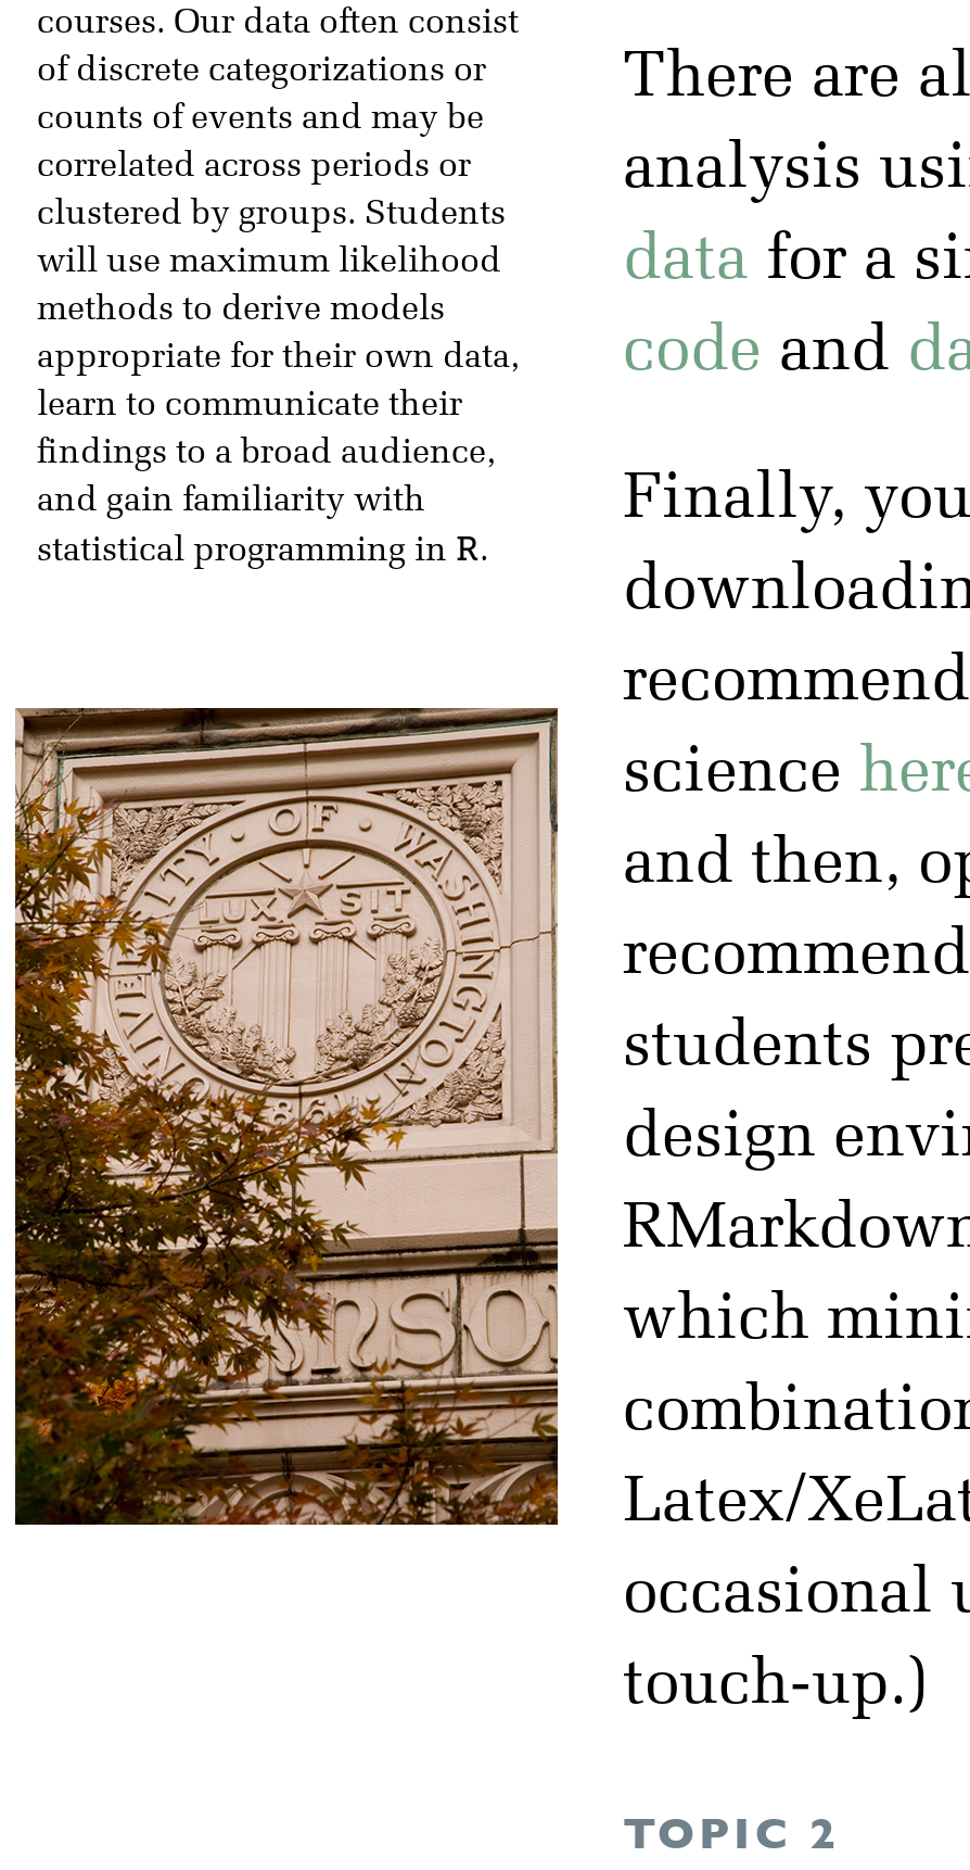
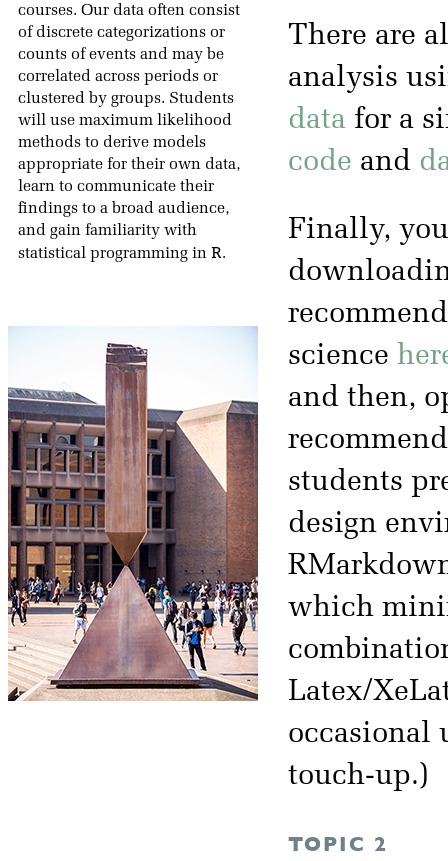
[13,706,560,1527] [image] -> [7,326,259,702] [image]

